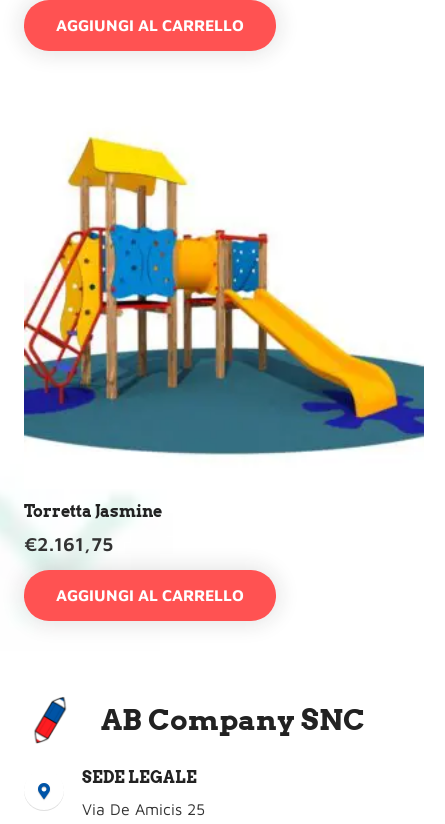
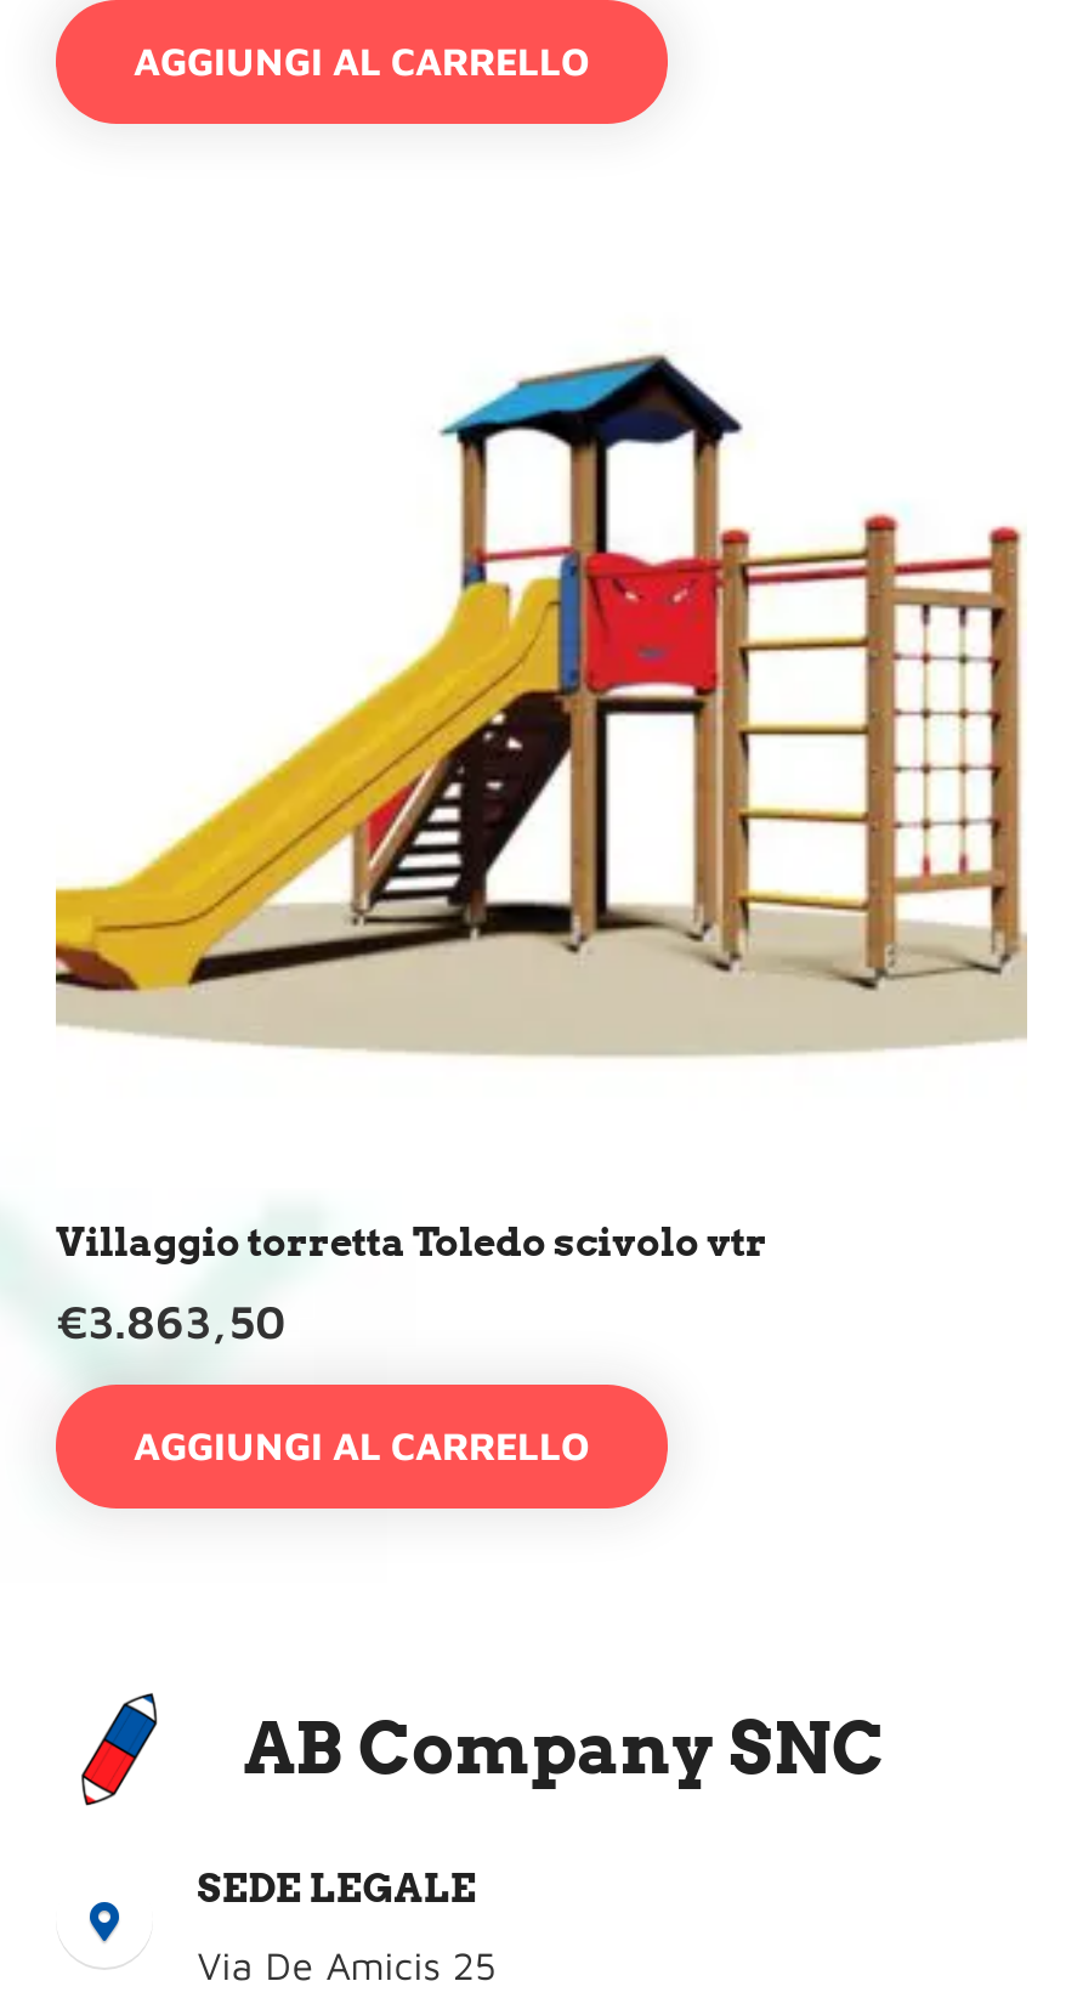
[23,136,425,455] [image] -> [53,333,1027,1103] [image]
[24,502,162,521] Torretta Jasmine -> [56,1220,767,1266] Villaggio torretta Toledo scivolo vtr
[24,532,113,555] €2.161,75 -> [56,1292,287,1348] €3.863,50

